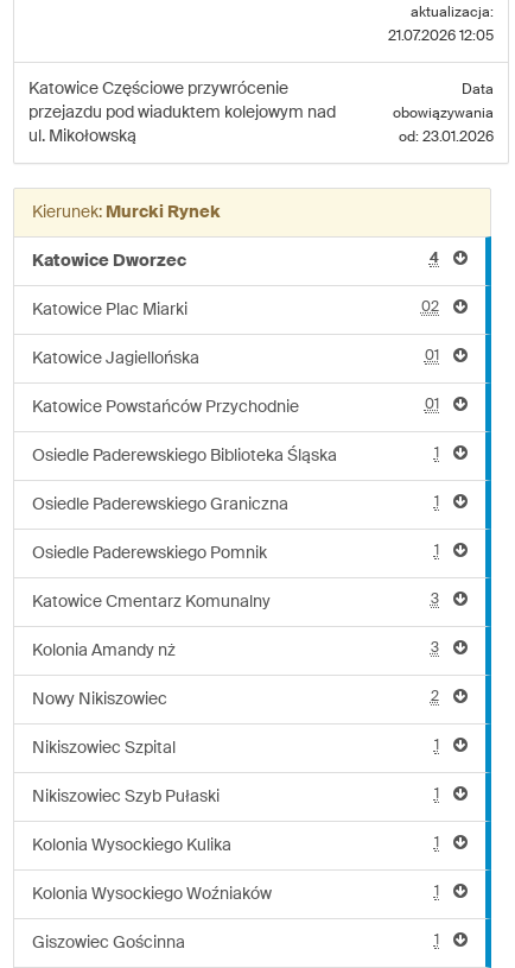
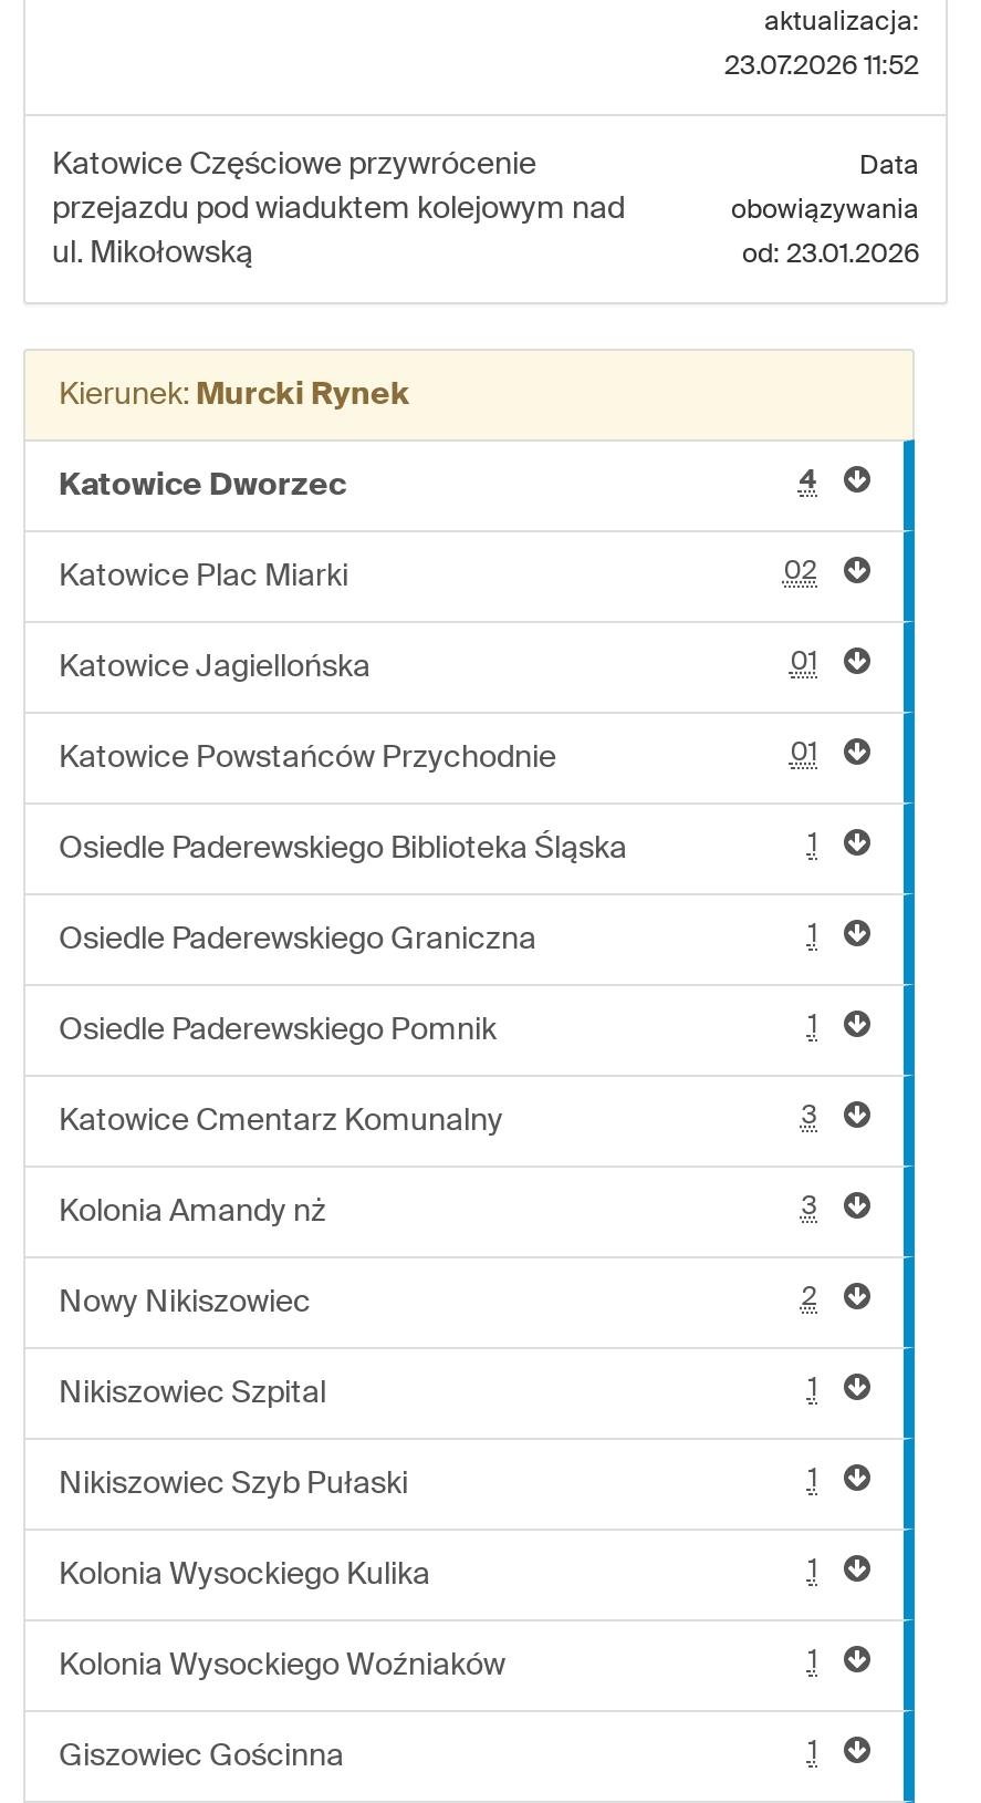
[388,30,494,44] 21.07.2026 12:05 -> [724,54,919,81] 23.07.2026 11:52

